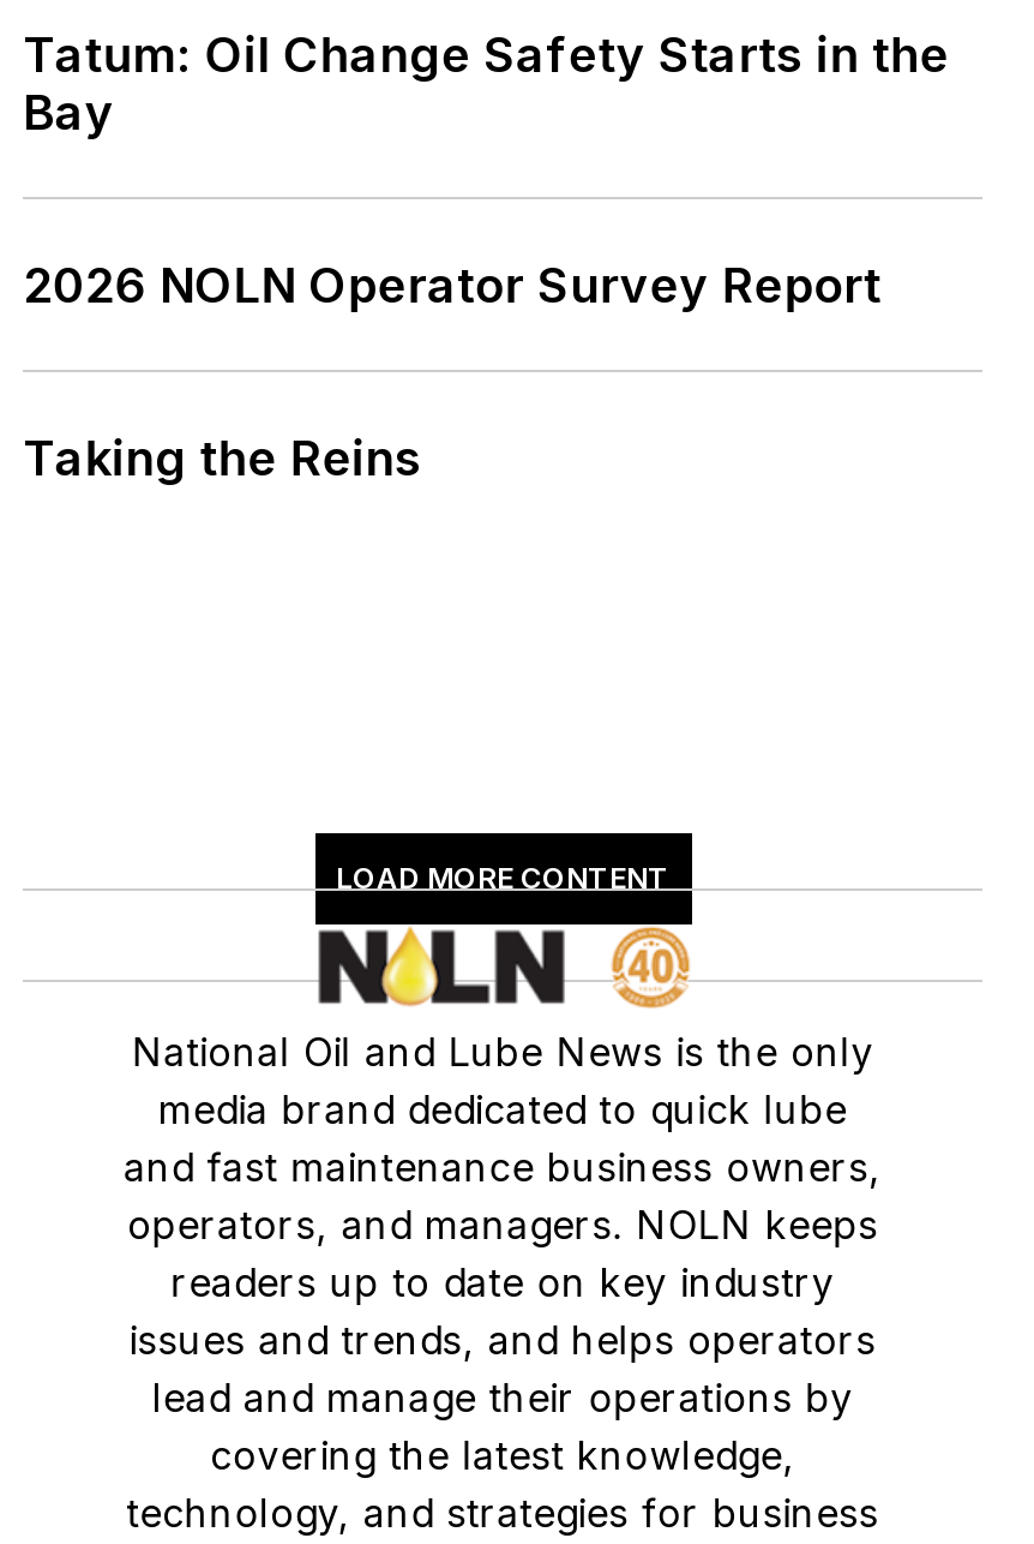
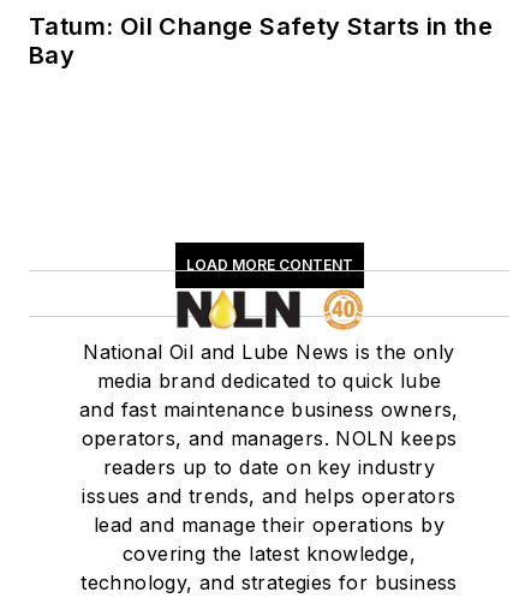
[23,257,881,488] 2026 NOLN Operator Survey Report | Taking the Reins -> none

